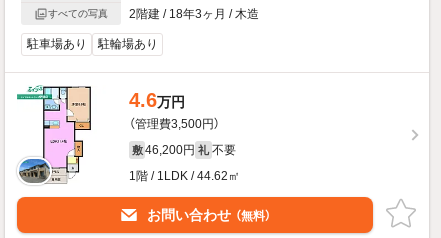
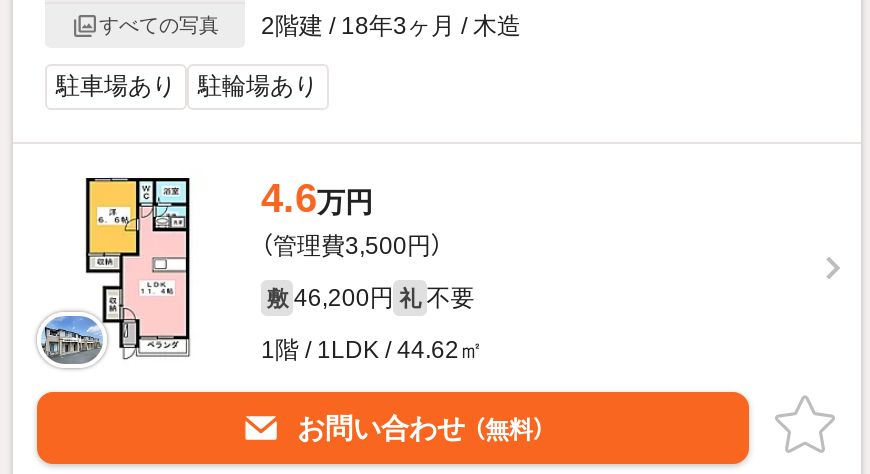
[16,85,94,184] [image] -> [37,170,193,364] [image]

